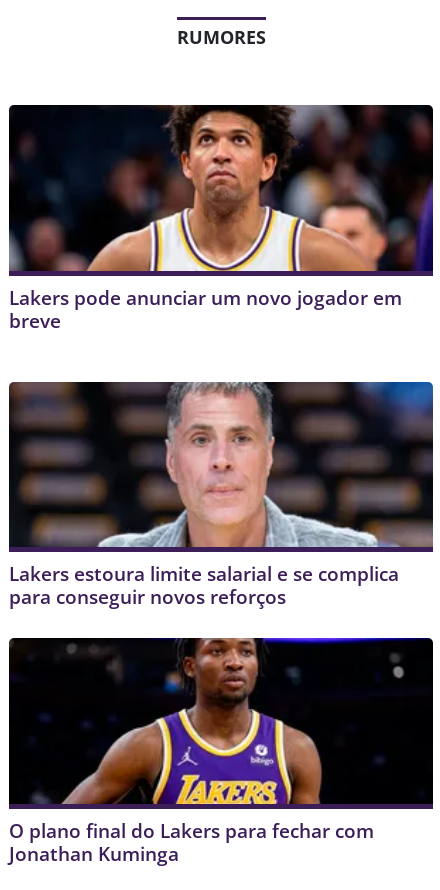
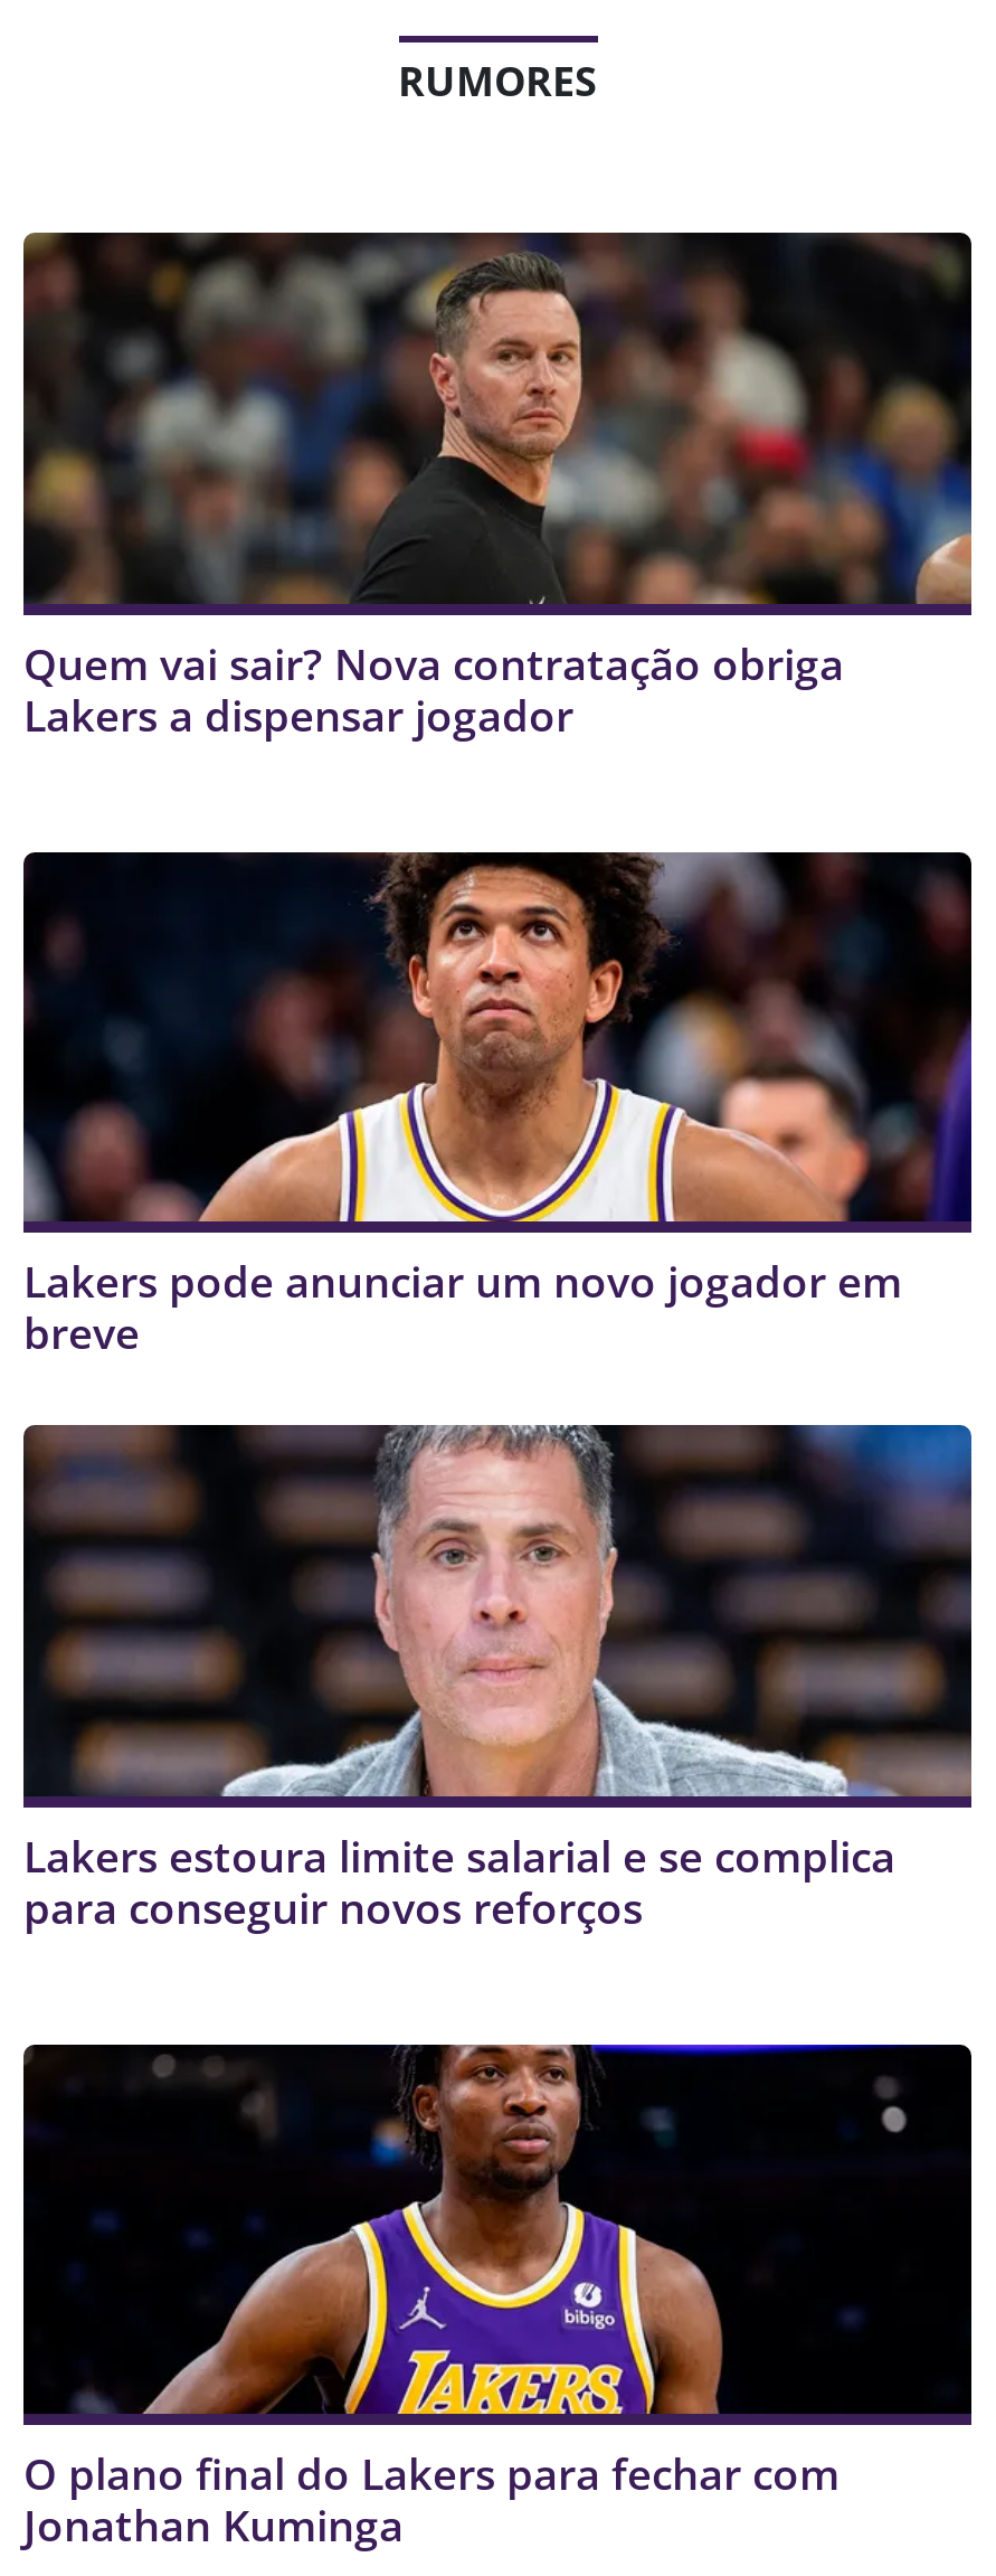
none -> [21,230,974,744] [image] | Quem vai sair? Nova contratação obriga | Lakers a dispensar jogador

